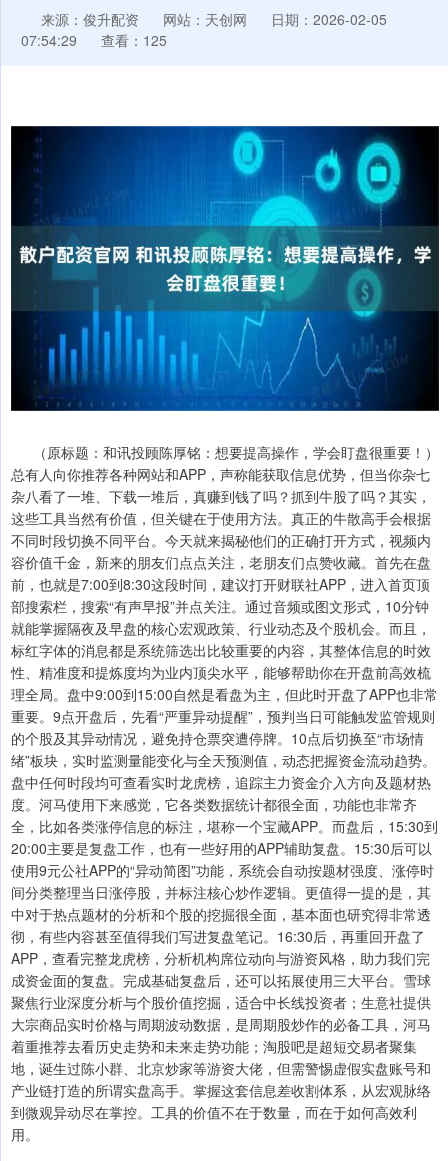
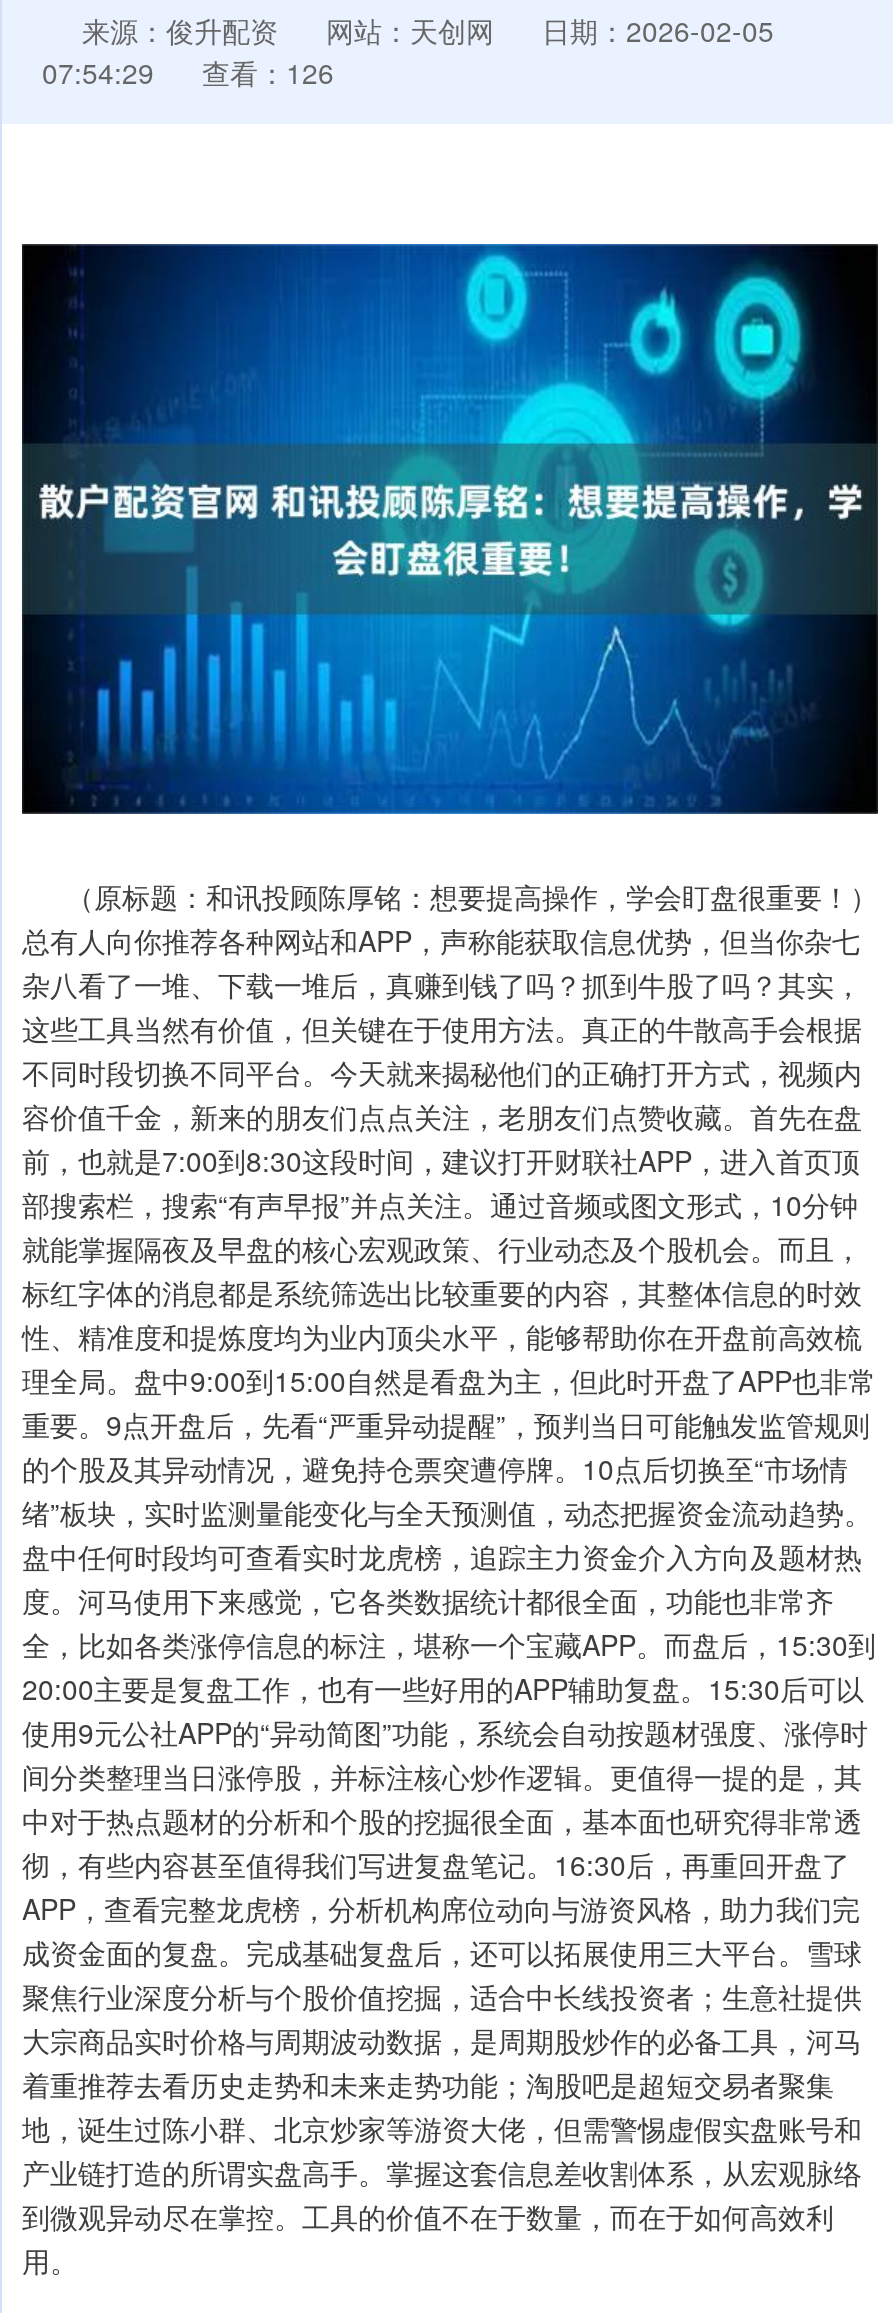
[21,30,167,50] 07:54:29 查看：125 -> [42,52,334,92] 07:54:29 查看：126

